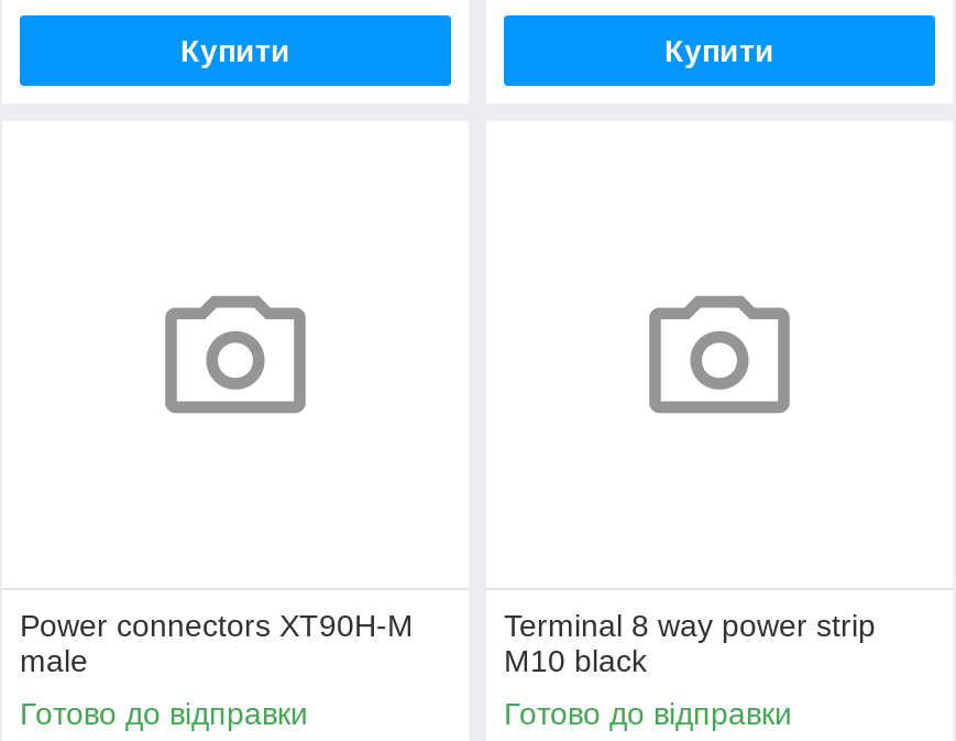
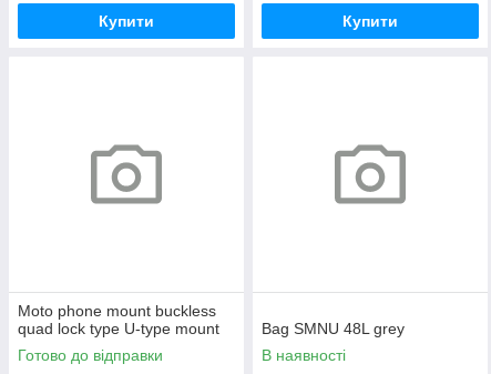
[20,607,414,678] Power connectors XT90H-M | male -> [18,302,219,337] Moto phone mount buckless | quad lock type U-type mount
[504,607,876,678] Terminal 8 way power strip | M10 black -> [262,319,405,337] Bag SMNU 48L grey
[504,695,792,731] Готово до відправки -> [262,346,346,364] В наявності

